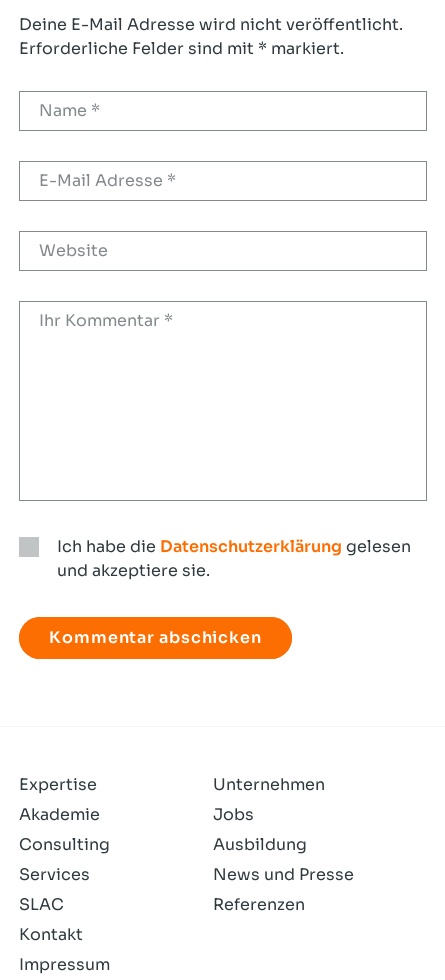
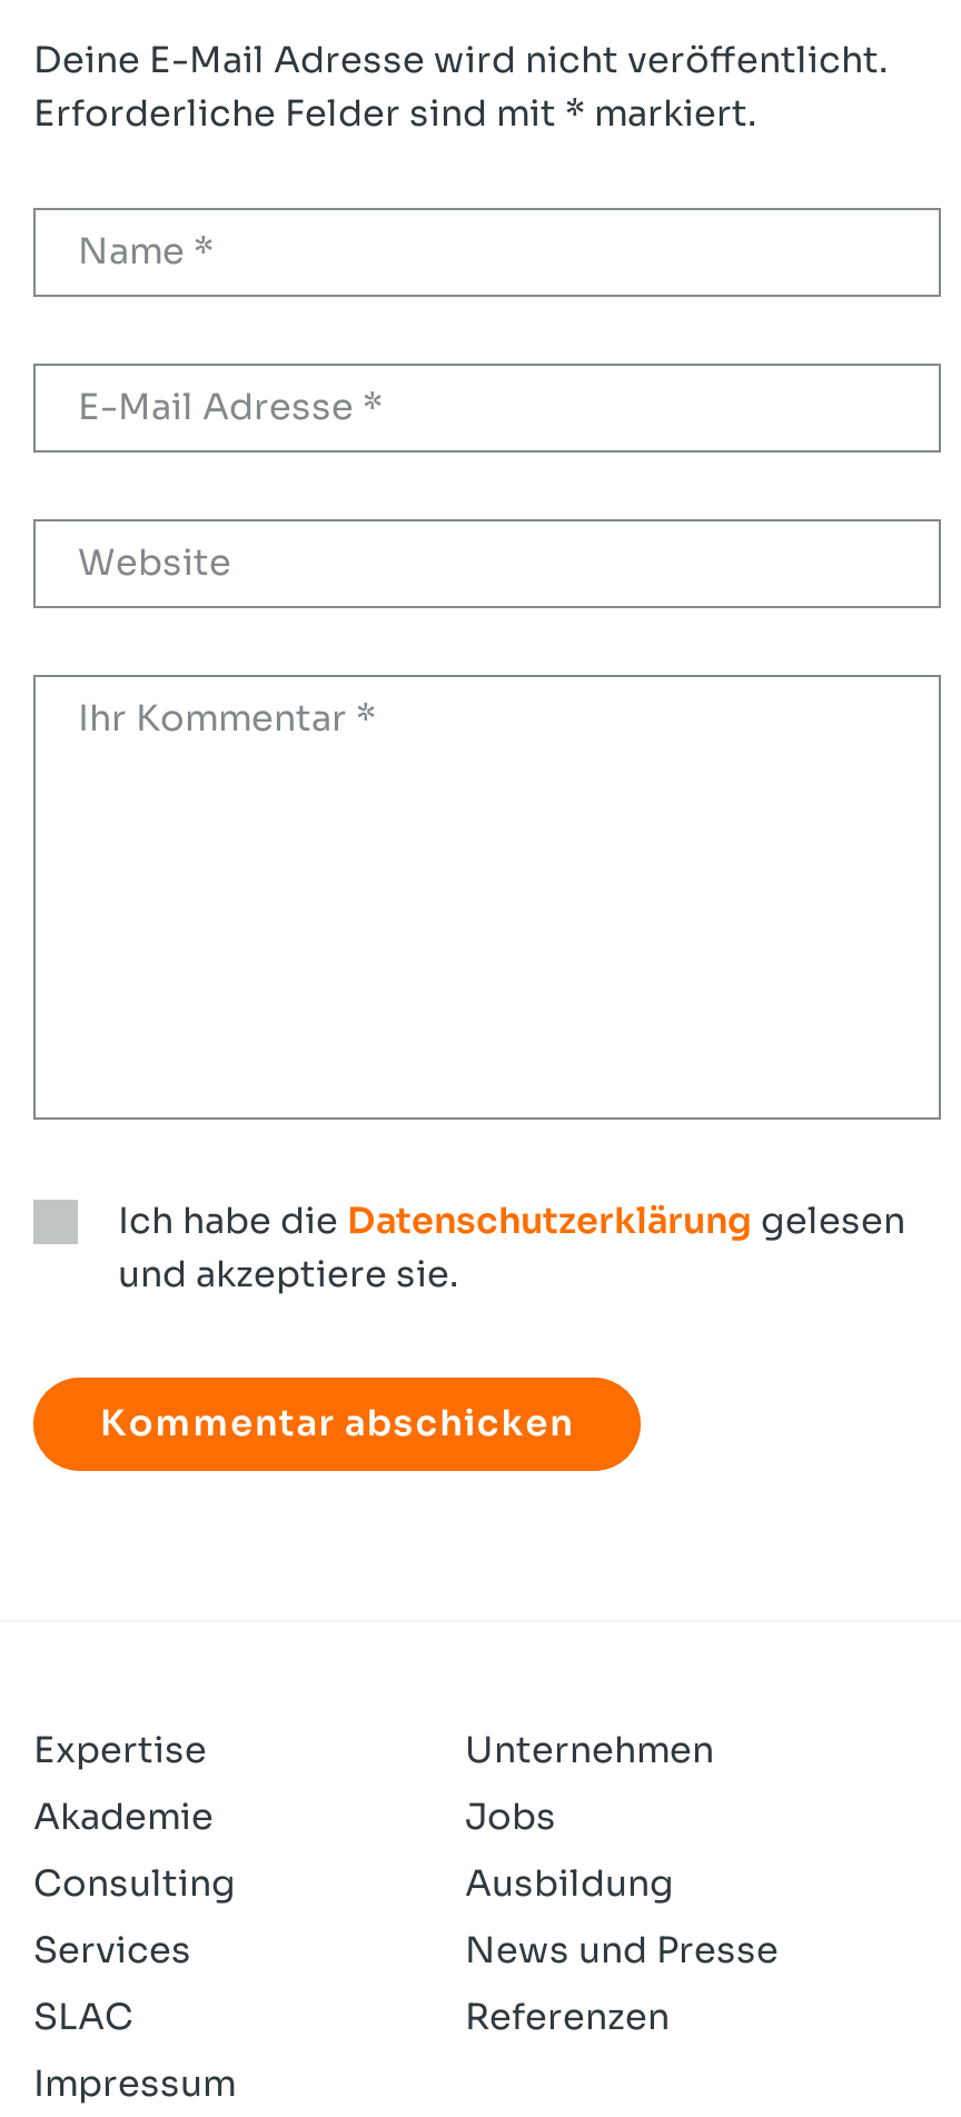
[19,924,83,945] Kontakt -> none

